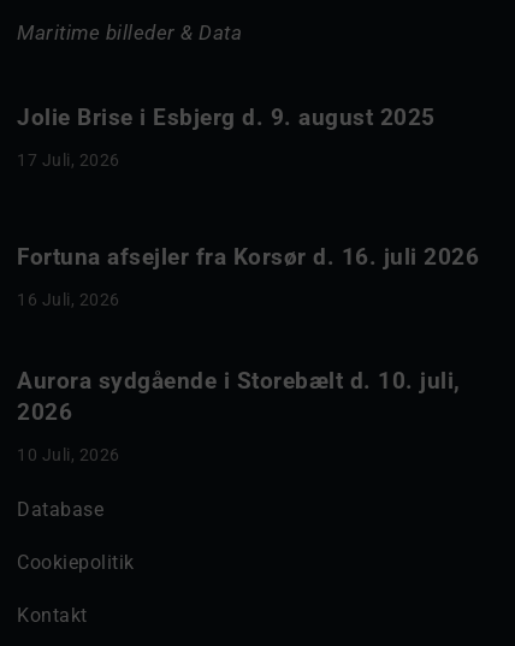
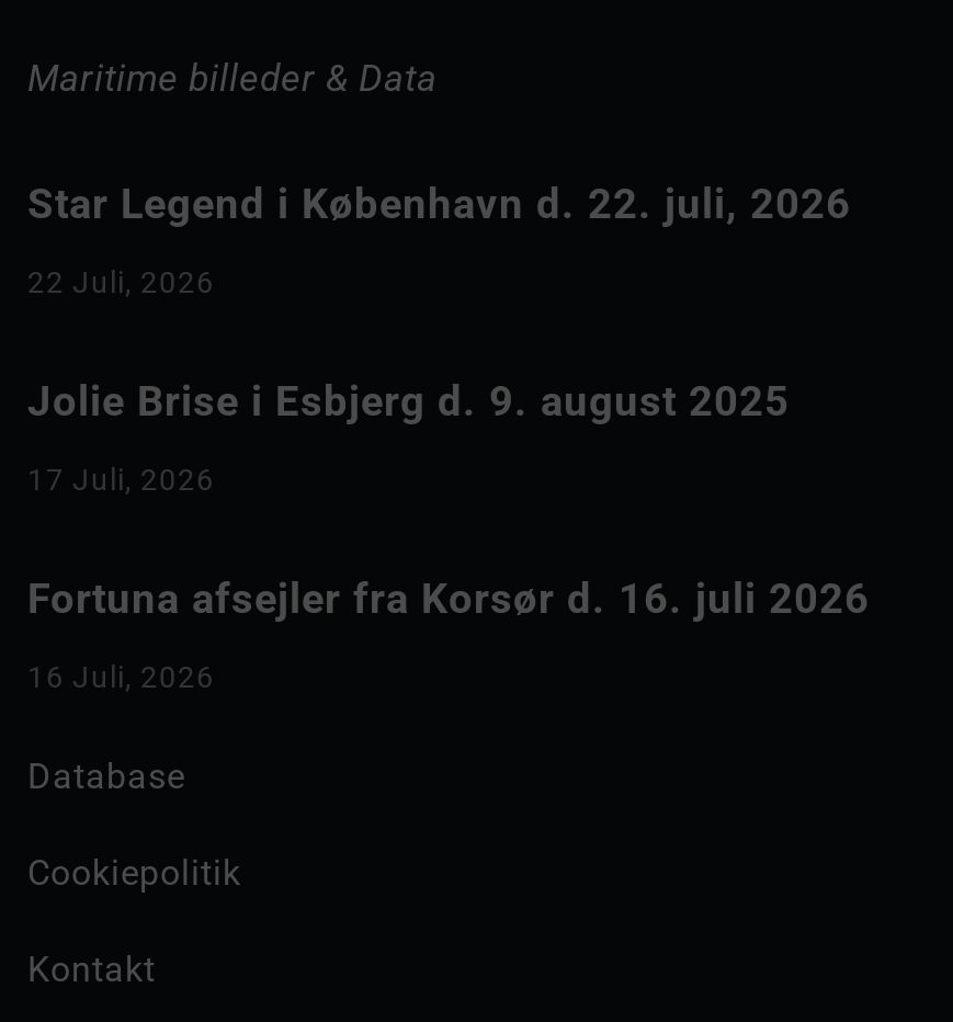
none -> [27,179,851,299] Star Legend i København d. 22. juli, 2026 | 22 Juli, 2026
moved [17,103,435,170] -> [27,376,790,497]: Jolie Brise i Esbjerg d. 9. august 2025 | 17 Juli, 2026
moved [17,243,479,309] -> [27,574,870,694]: Fortuna afsejler fra Korsør d. 16. juli 2026 | 16 Juli, 2026
[17,367,460,464] Aurora sydgående i Storebælt d. 10. juli, | 2026 | 10 Juli, 2026 -> none

